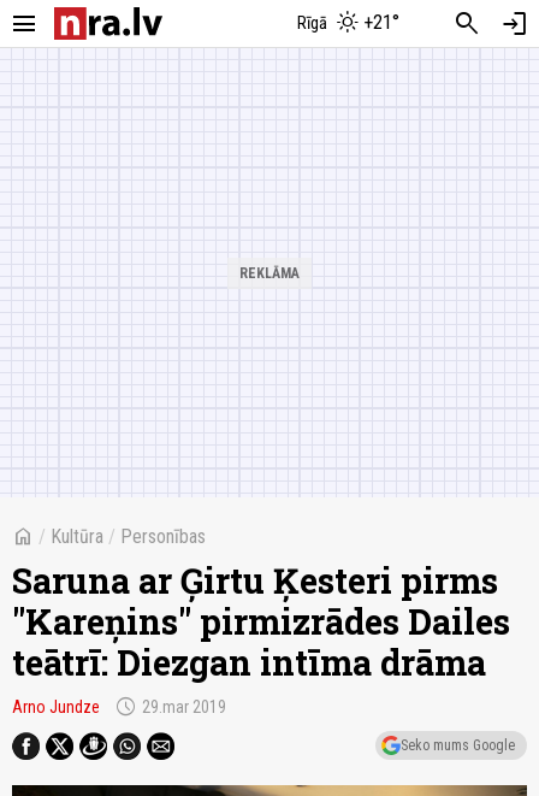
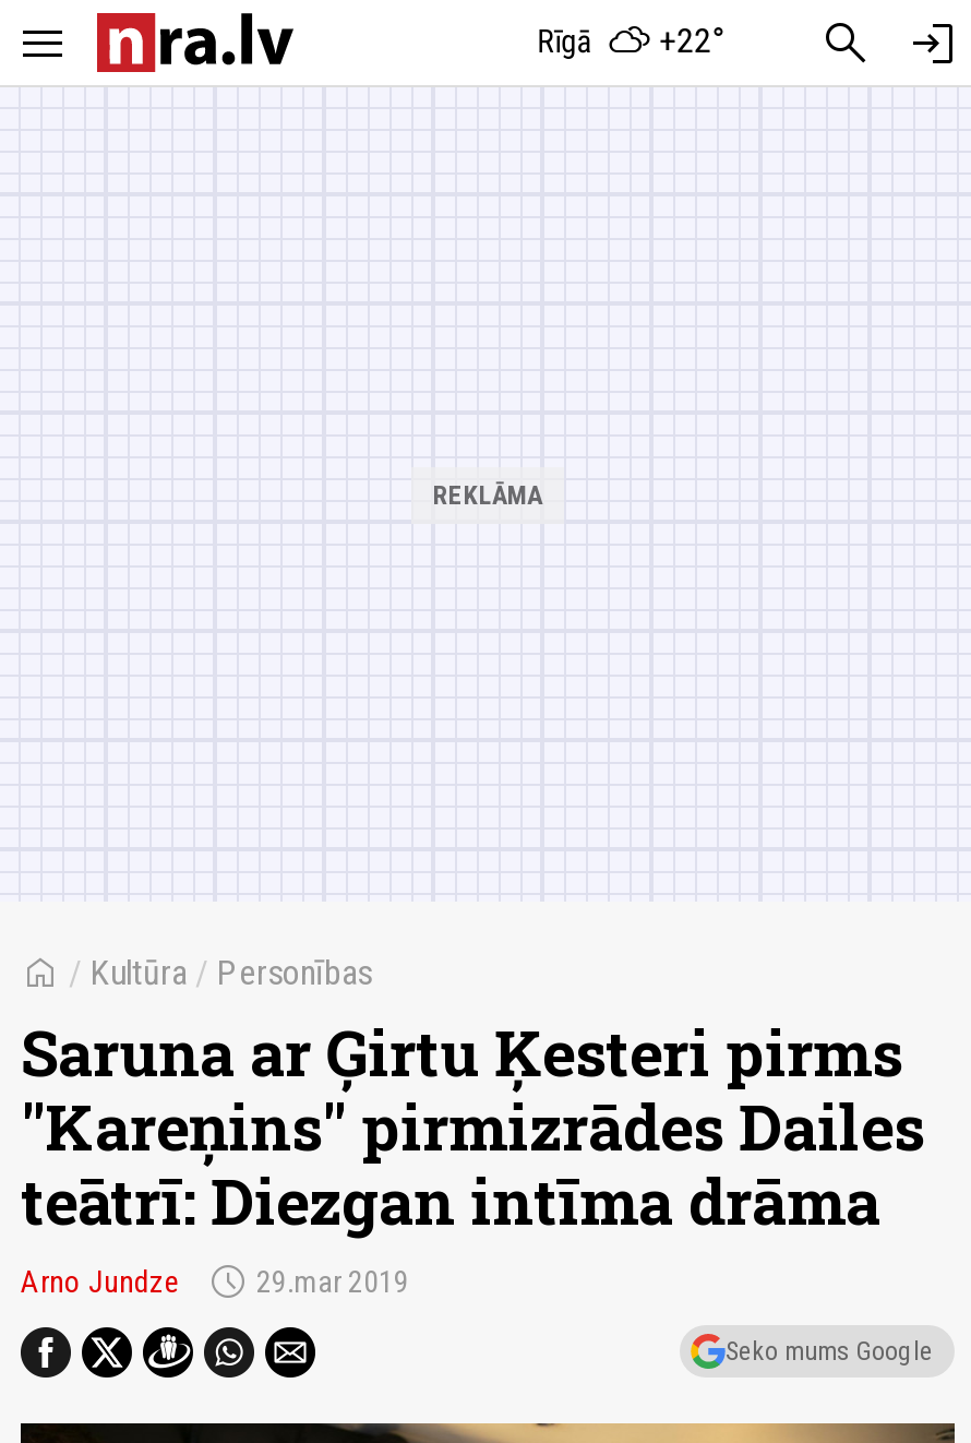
[297,11,400,34] Rīgā +21° -> [537,20,725,61] Rīgā +22°

